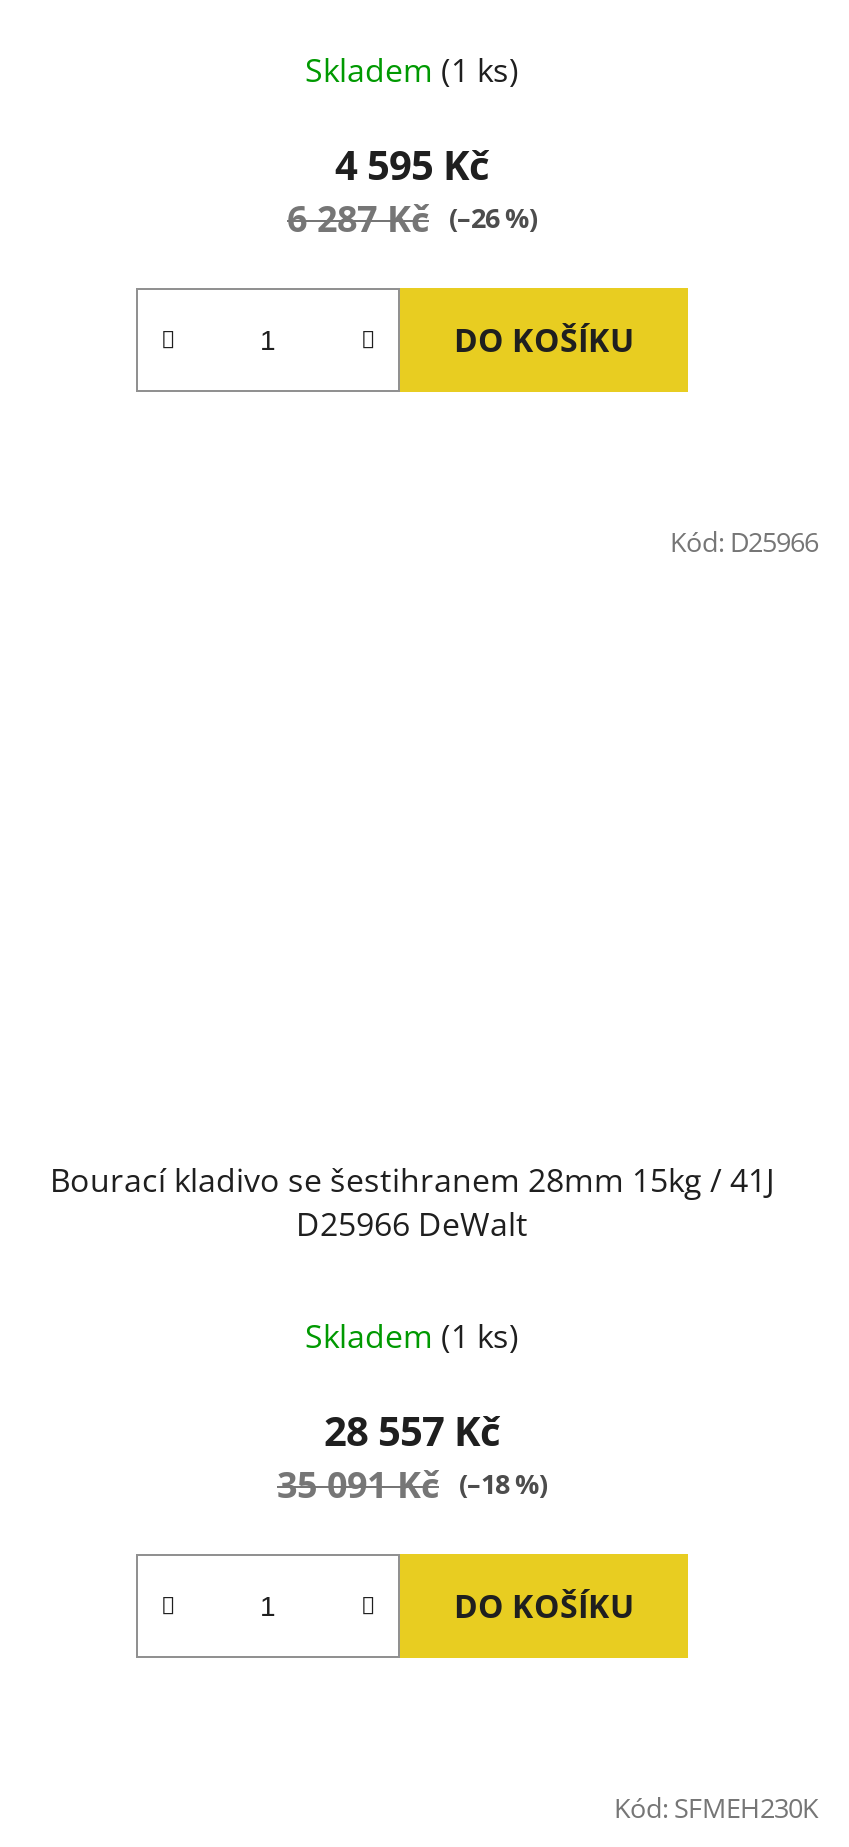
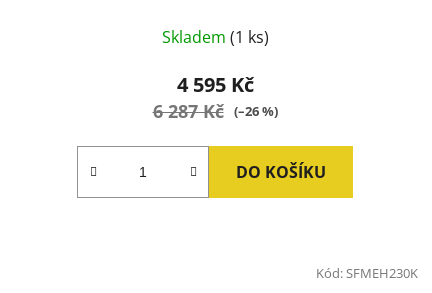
[670,523,818,559] Kód: D25966 -> none
[50,1157,774,1627] Bourací kladivo se šestihranem 28mm 15kg / 41J | D25966 DeWalt | Skladem (1 ks) | 28 557 Kč | 35 091 Kč (–18 %) | DO KOŠÍKU -> none

